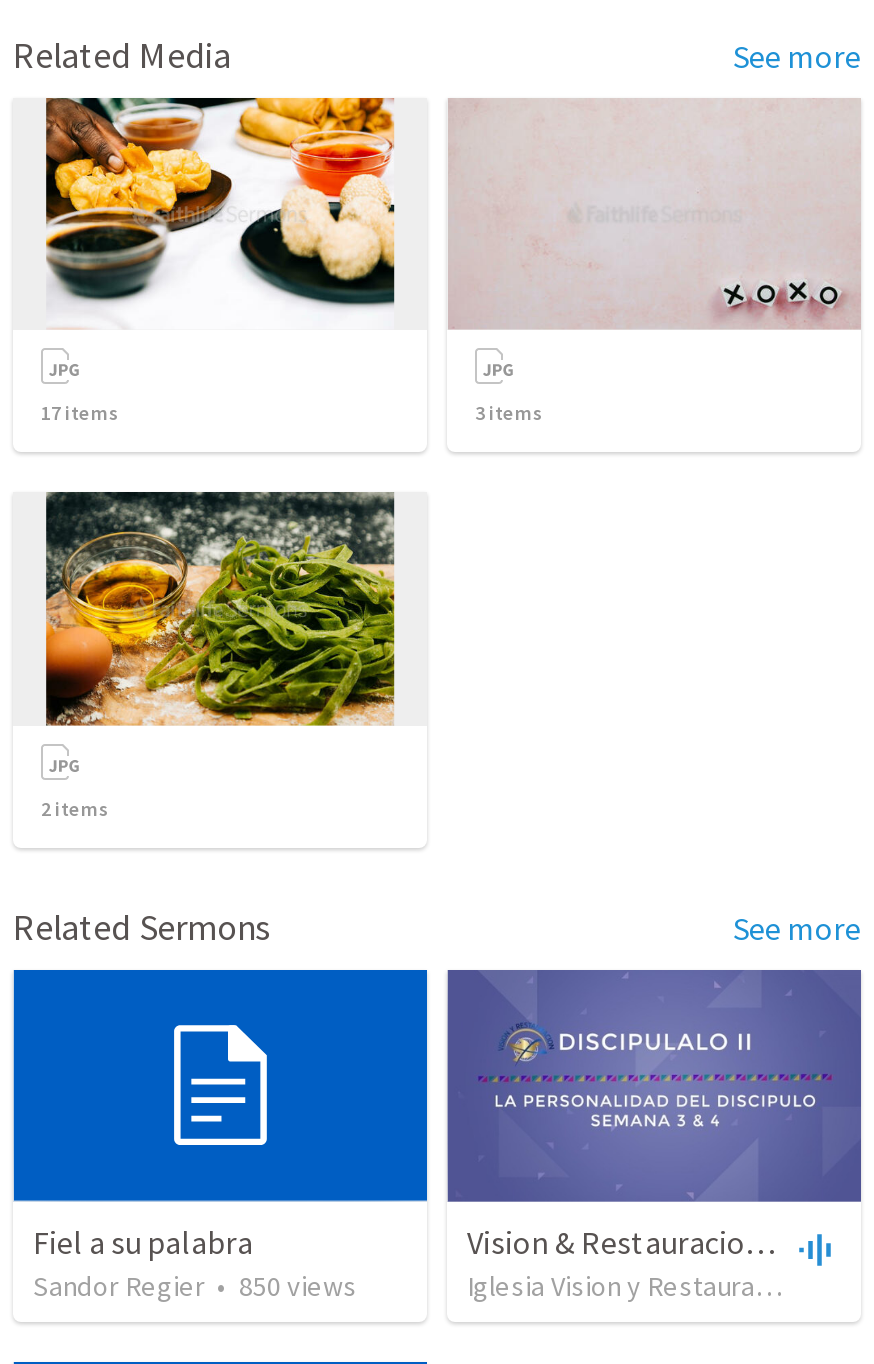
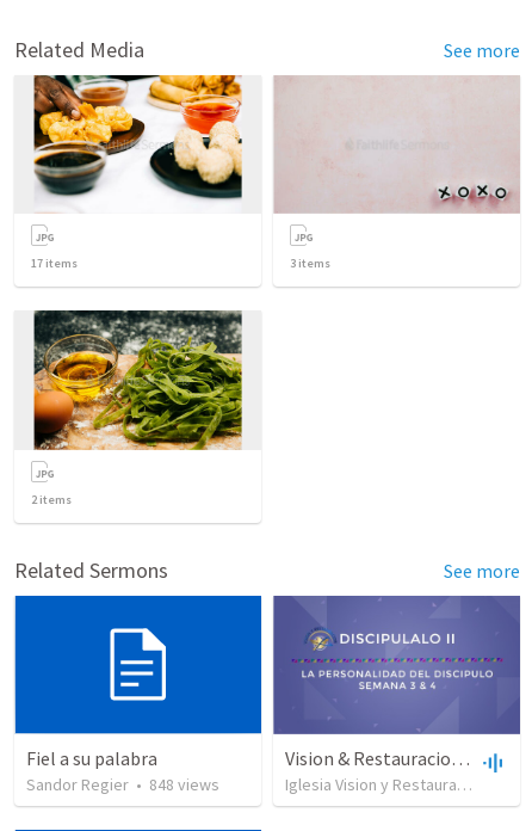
[33,1268,357,1304] Sandor Regier • 850 views -> [26,774,219,795] Sandor Regier • 848 views

